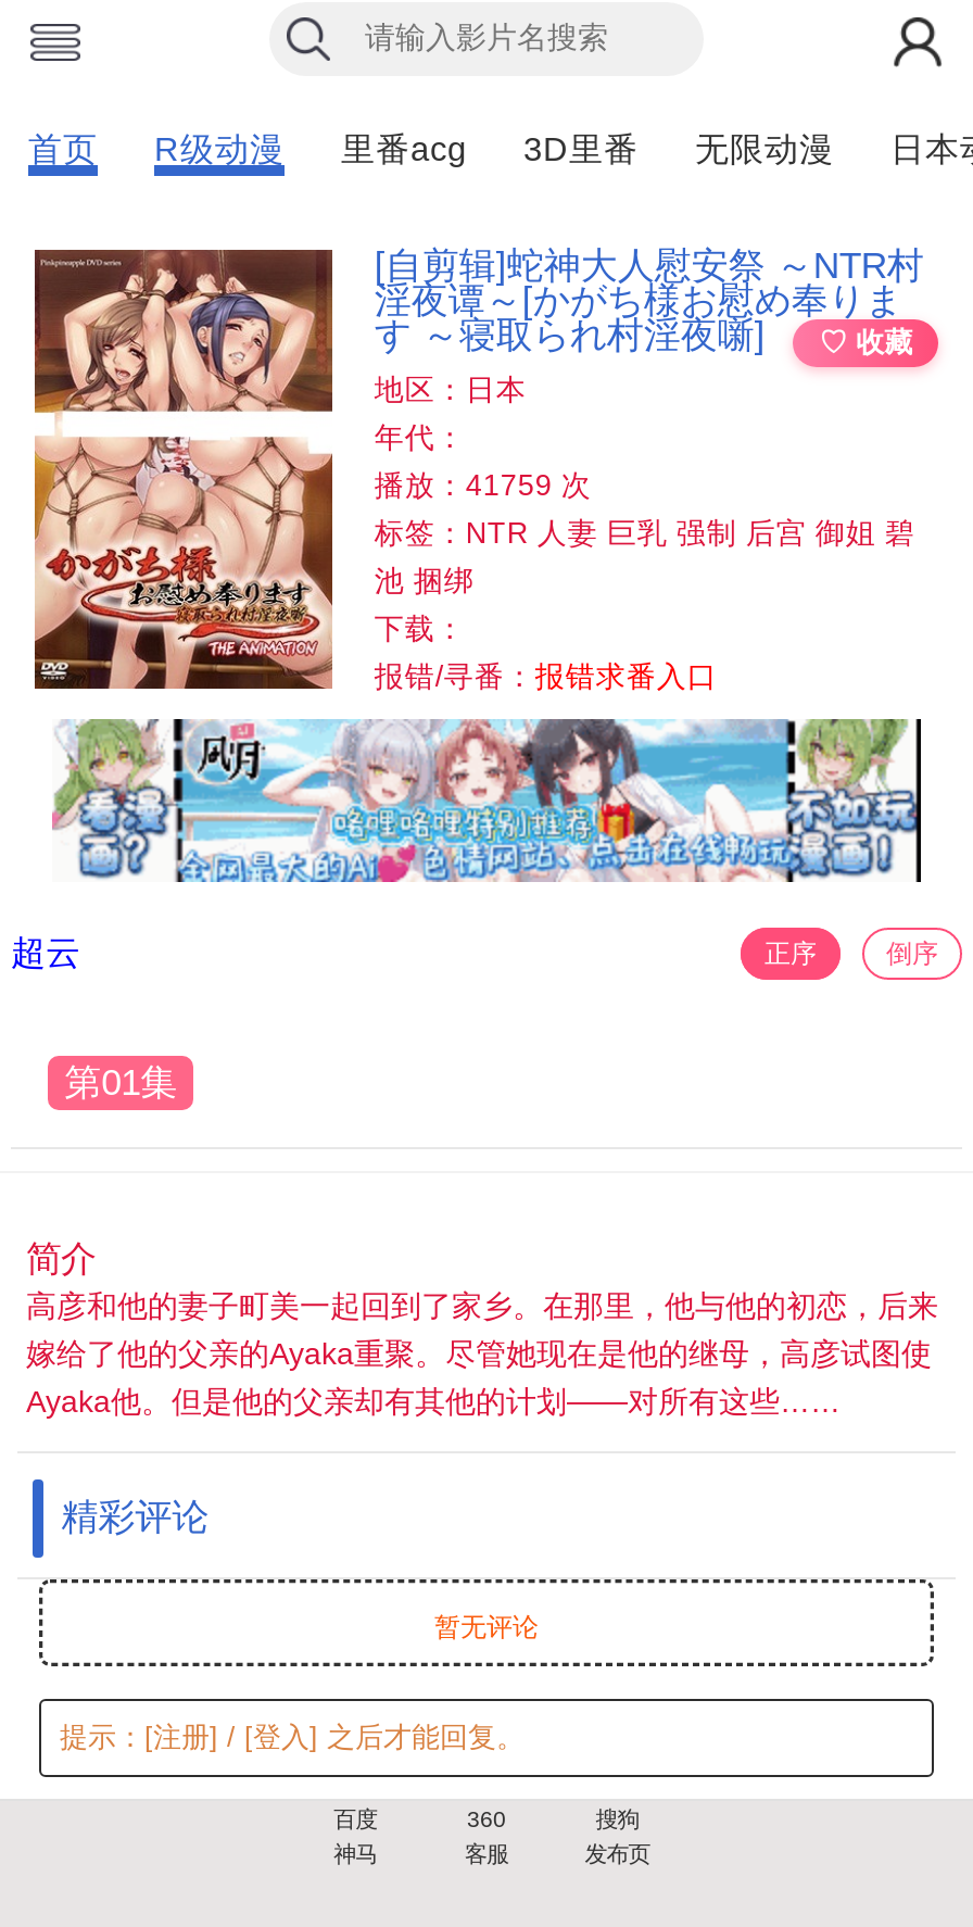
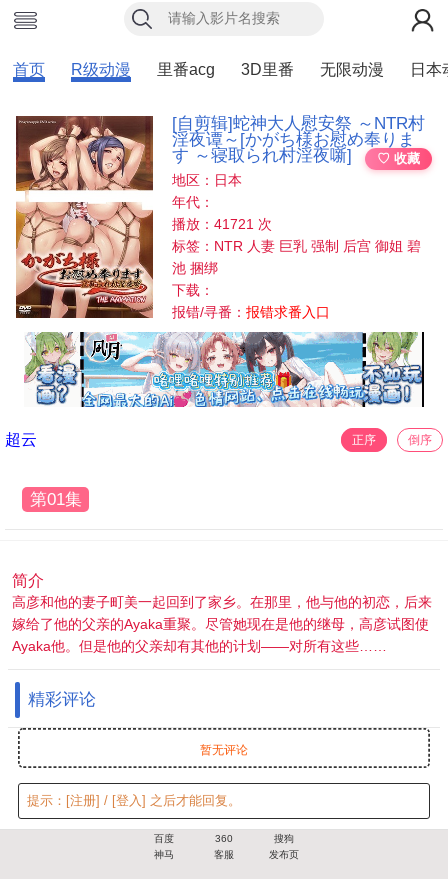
[374,468,592,501] 播放：41759 次 -> [172,217,272,232] 播放：41721 次

